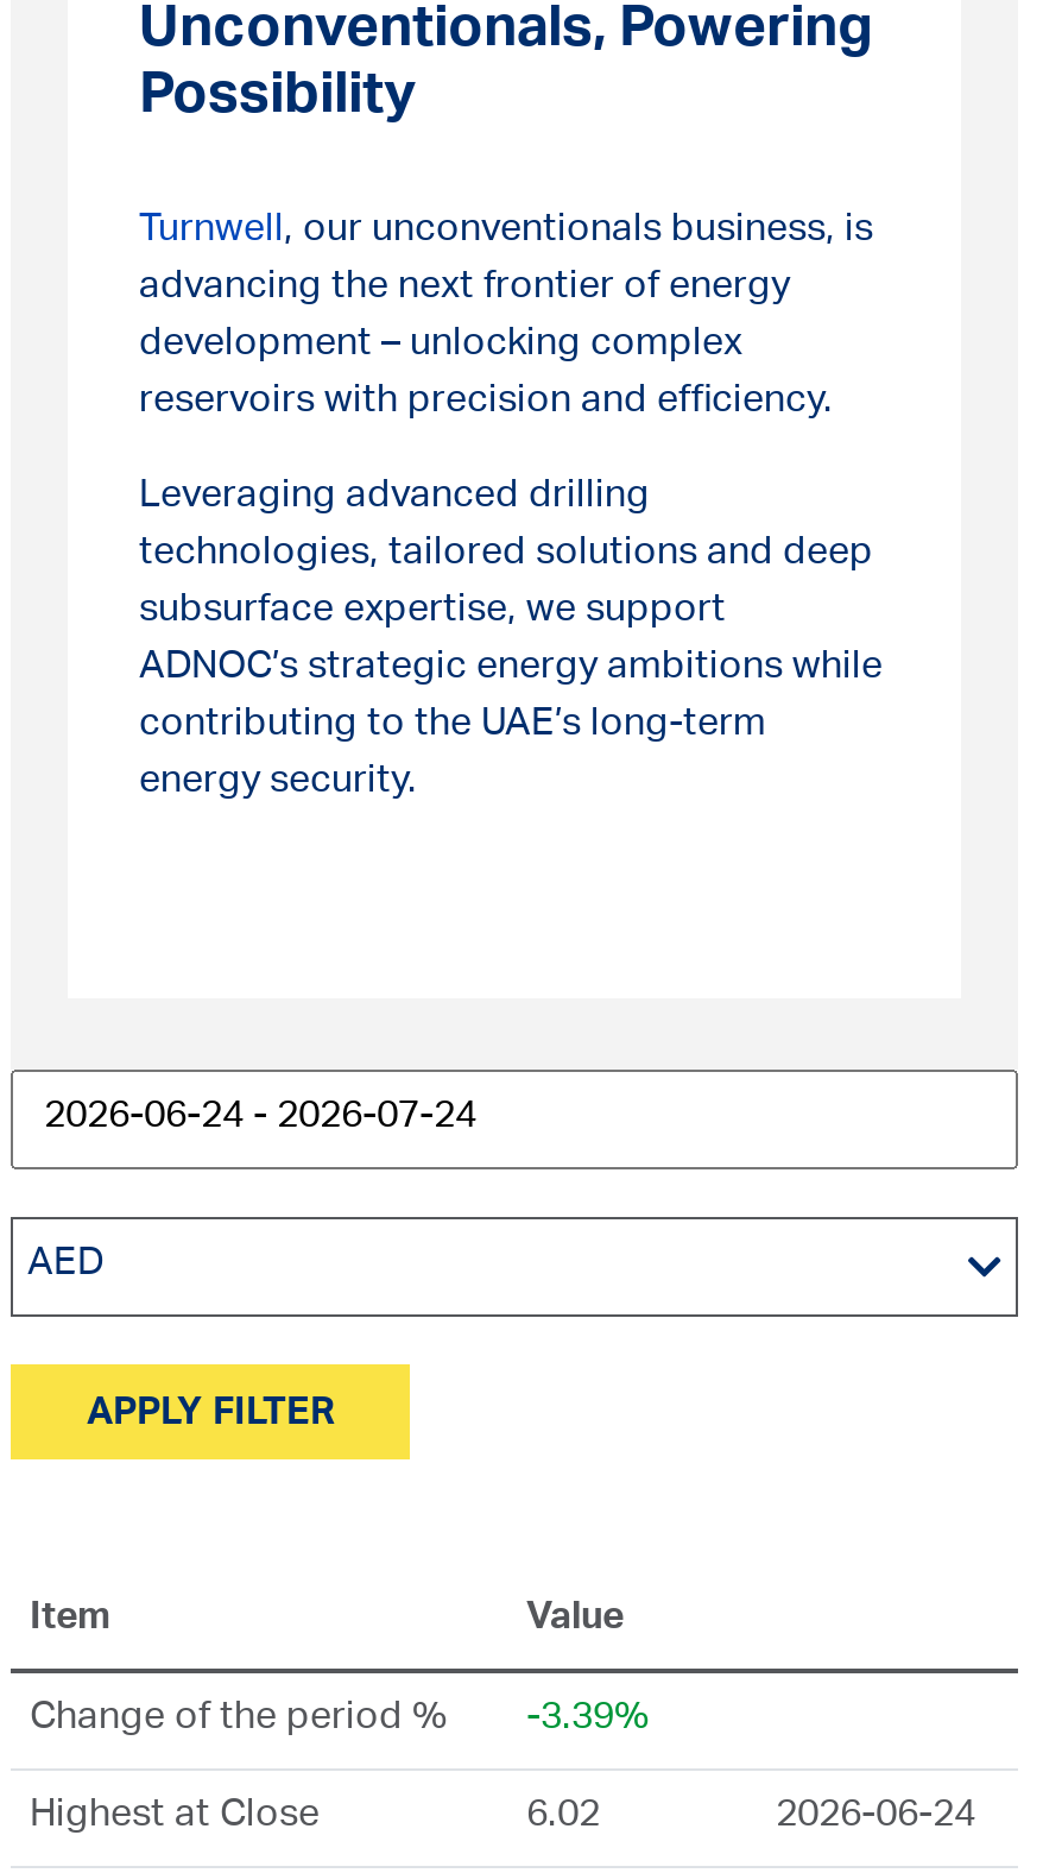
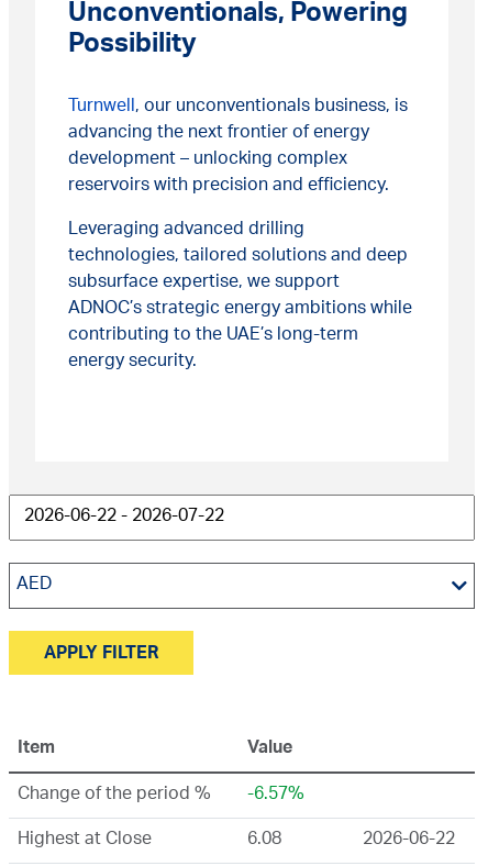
[526,1702,650,1740] -3.39% -> [247,787,304,804] -6.57%
[526,1799,600,1837] 6.02 -> [247,832,281,850] 6.08
[776,1799,975,1837] 2026-06-24 -> [363,832,455,850] 2026-06-22

